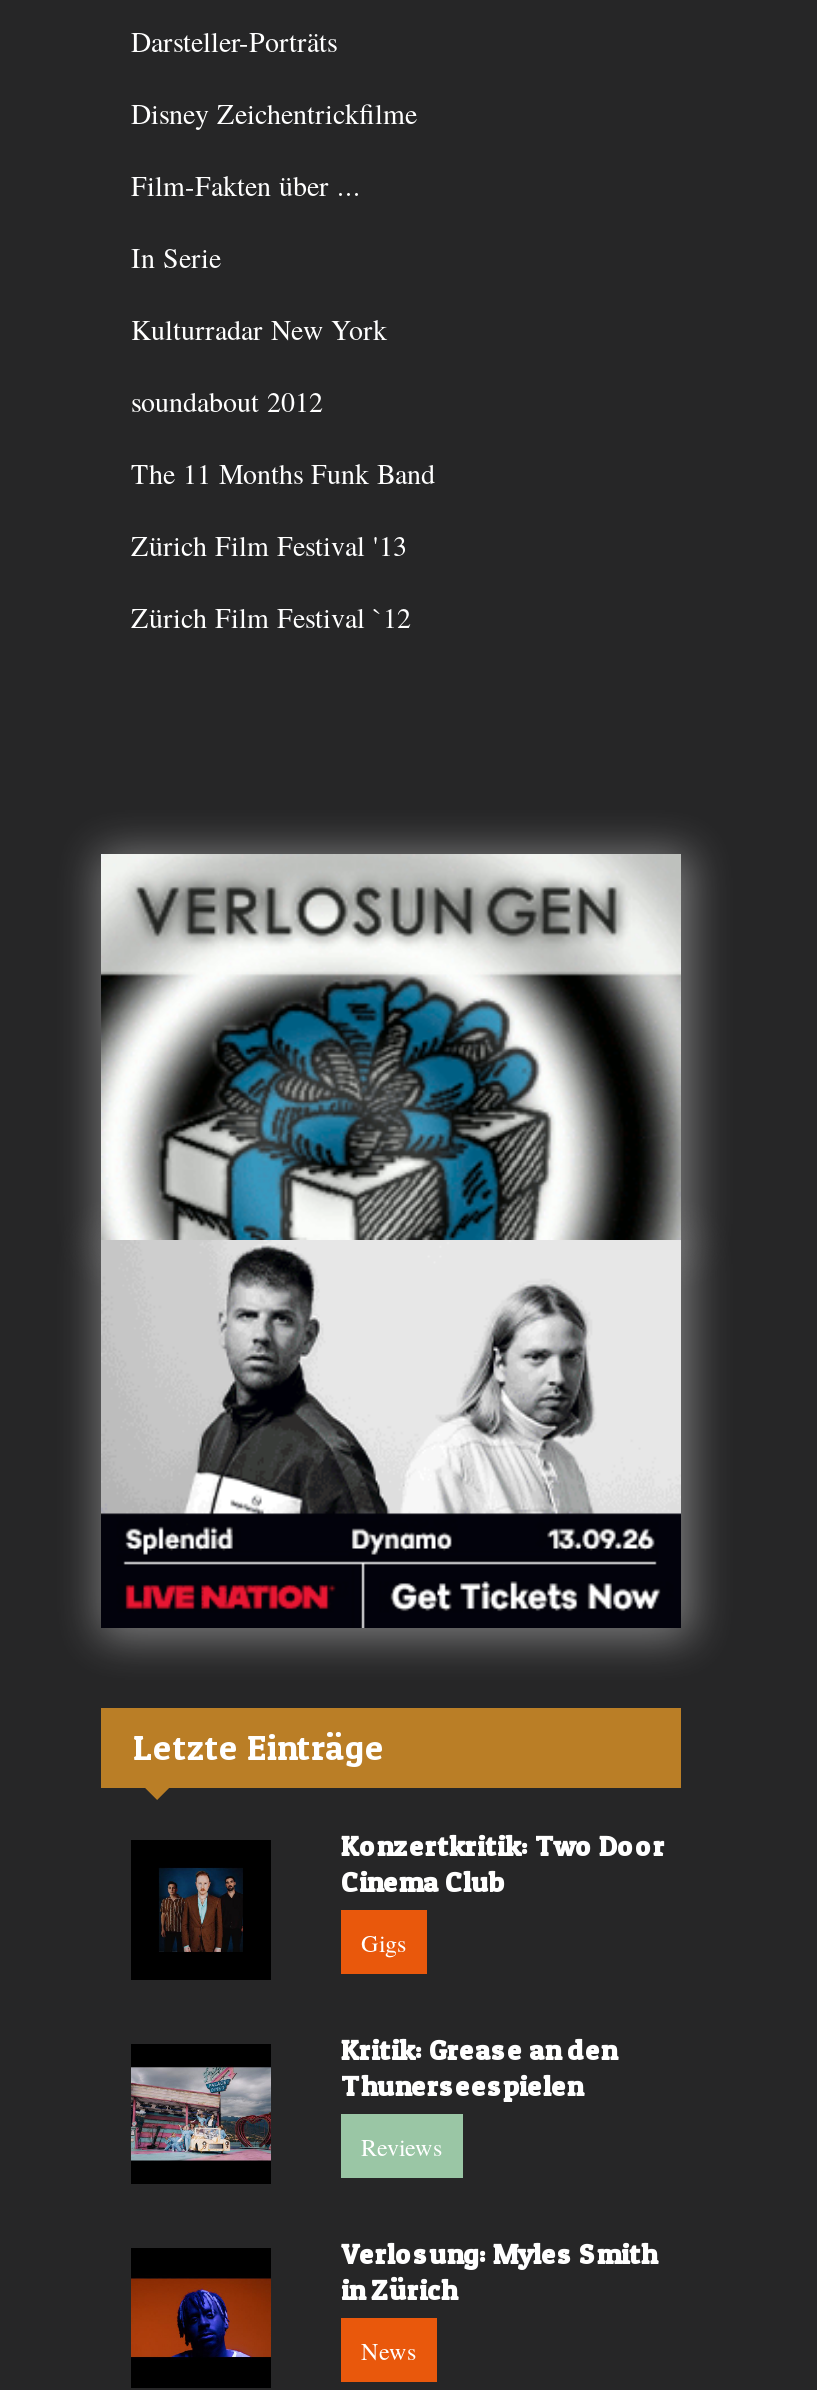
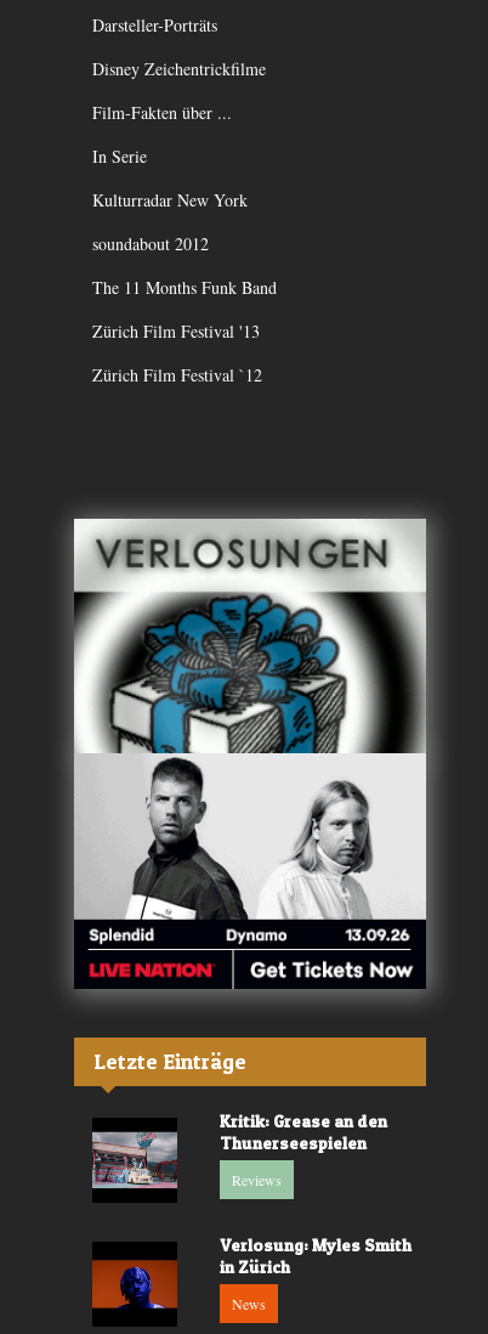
[131,1827,665,1957] [image] | Konzertkritik: Two Door | Cinema Club | Gigs -> none

